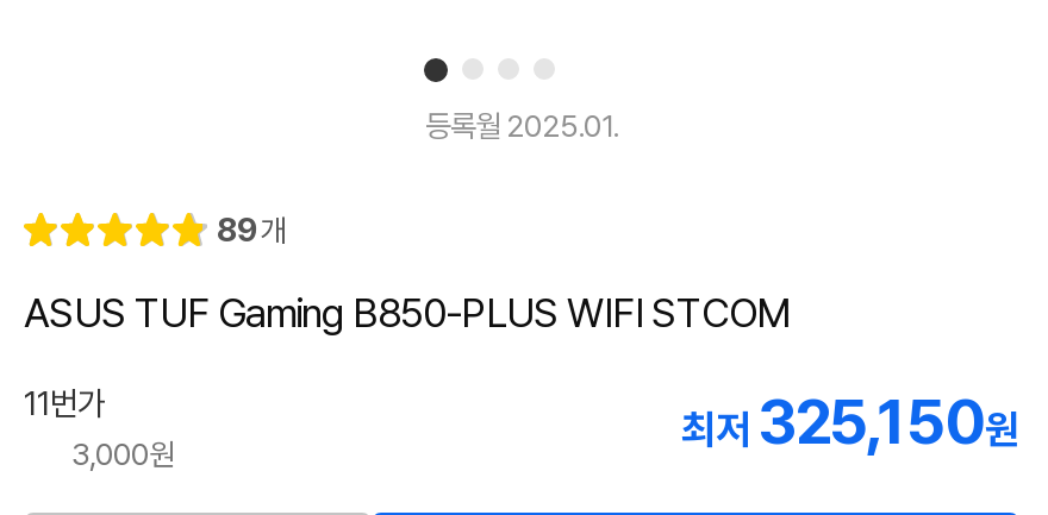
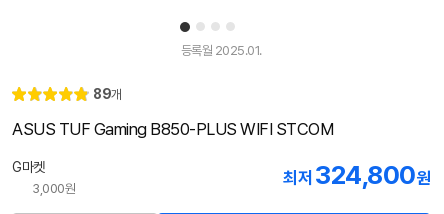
[24,383,105,421] 11번가 -> [12,158,44,174] G마켓
[681,384,1019,458] 최저 325,150원 -> [283,159,430,190] 최저 324,800원

